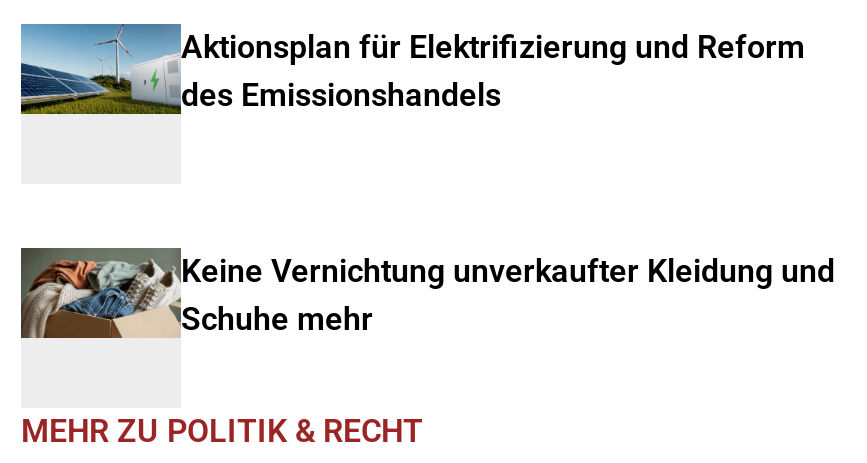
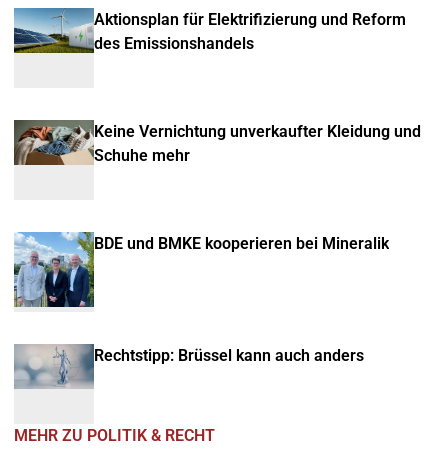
none -> [13,232,389,308] [image] | BDE und BMKE kooperieren bei Mineralik
none -> [14,344,364,389] [image] | Rechtstipp: Brüssel kann auch anders

